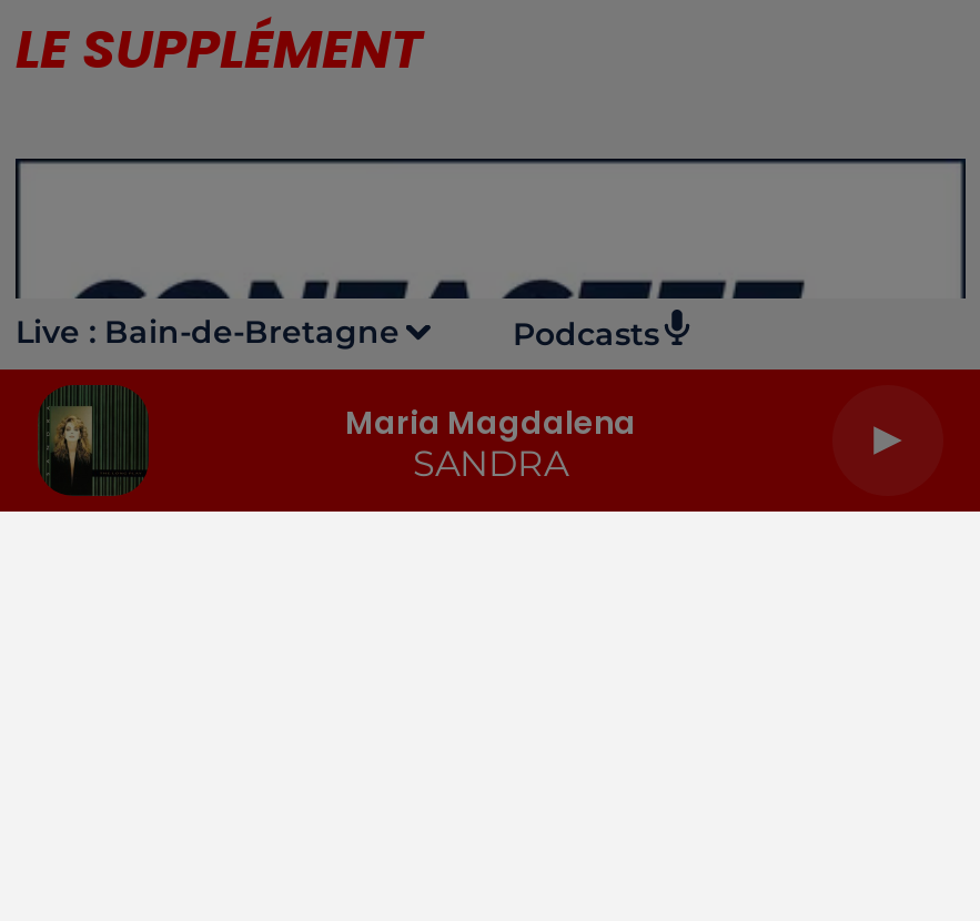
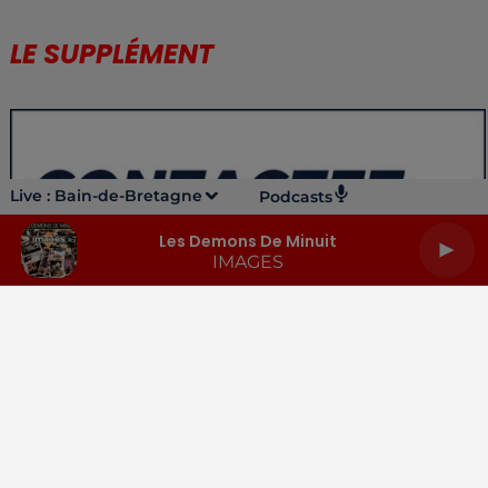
[38,398,149,496] [image] -> [21,229,77,278] [image]
[345,399,636,484] Maria Magdalena | SANDRA -> [159,230,337,272] Les Demons De Minuit | IMAGES

